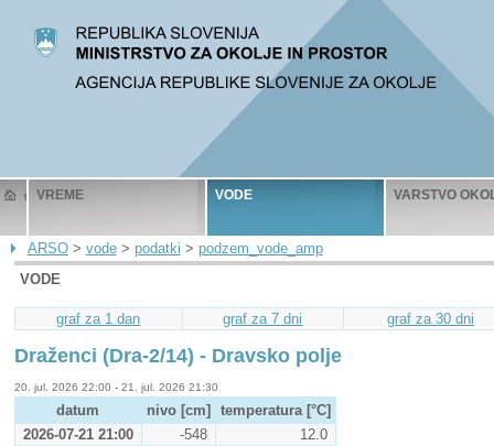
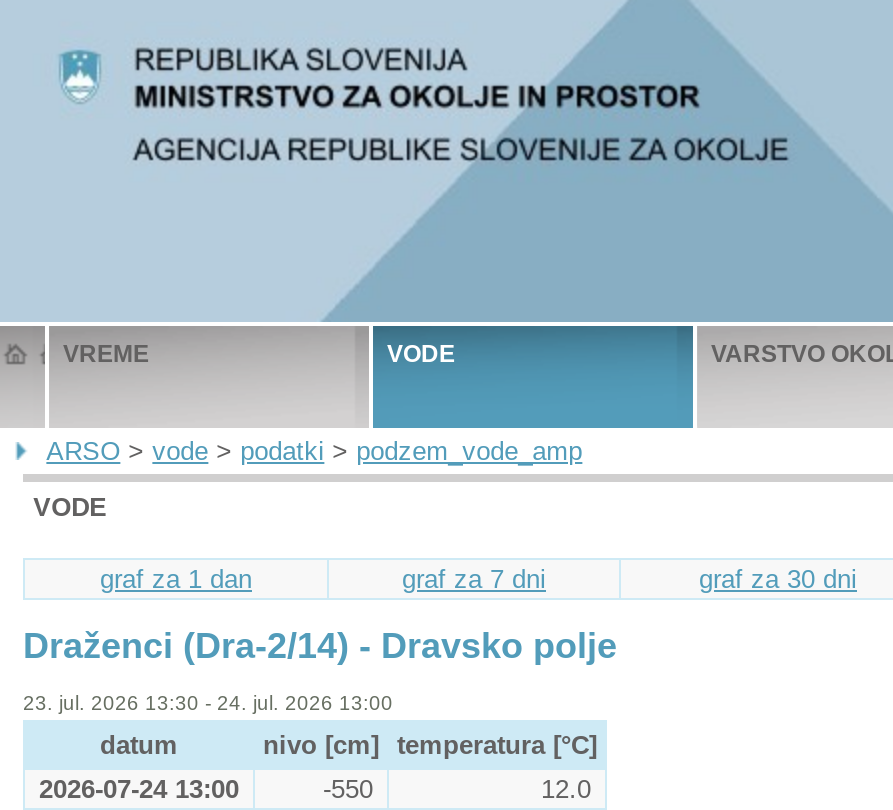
[14,381,218,394] 20. jul. 2026 22:00 - 21. jul. 2026 21:30 -> [23,693,393,715] 23. jul. 2026 13:30 - 24. jul. 2026 13:00
[23,427,133,443] 2026-07-21 21:00 -> [39,775,239,805] 2026-07-24 13:00
[180,427,207,443] -548 -> [323,775,373,805] -550

